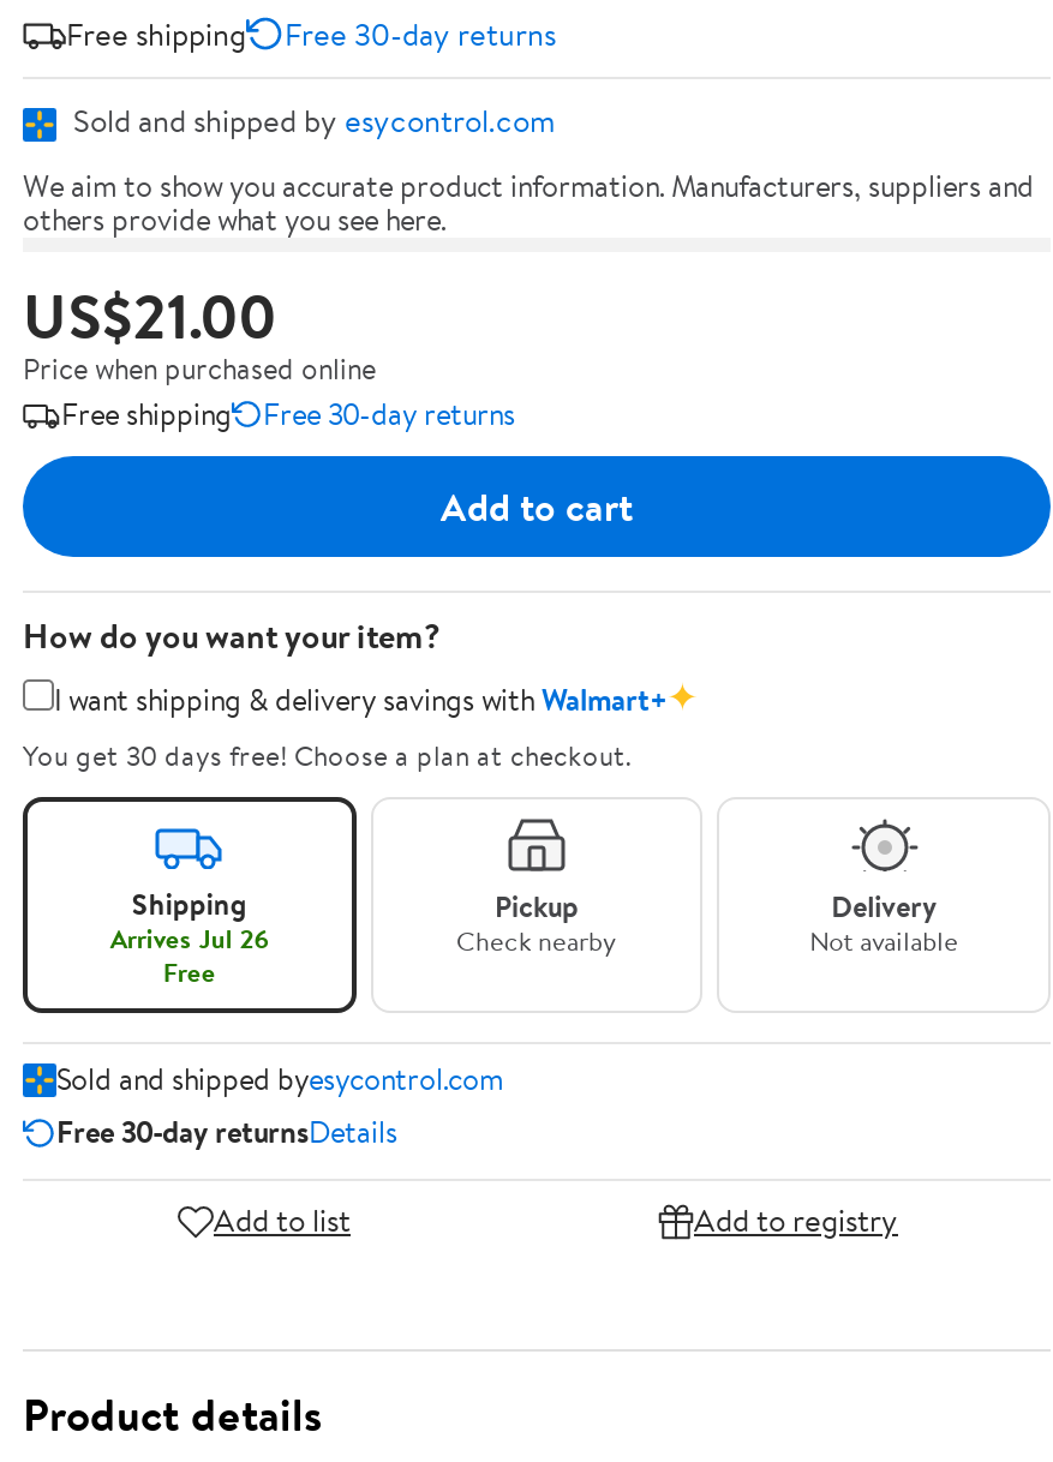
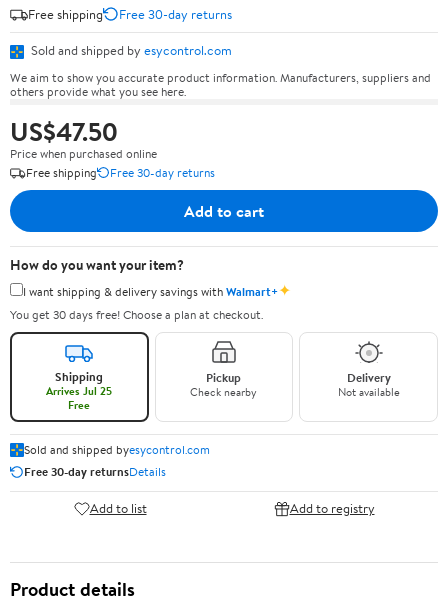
[23,274,277,358] US$21.00 -> [10,114,118,149] US$47.50
[110,919,268,958] Arrives Jul 26 -> [46,383,112,399] Arrives Jul 25

